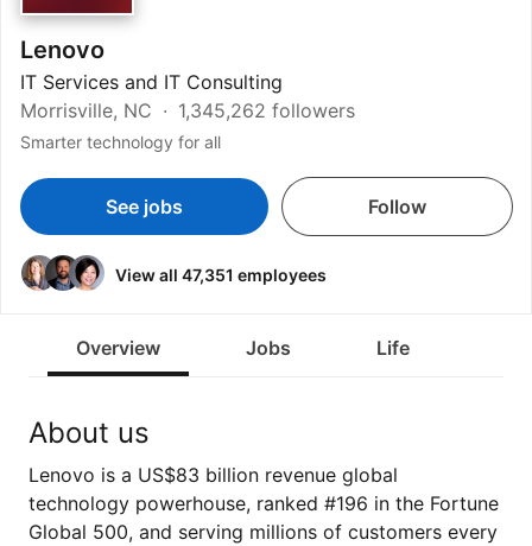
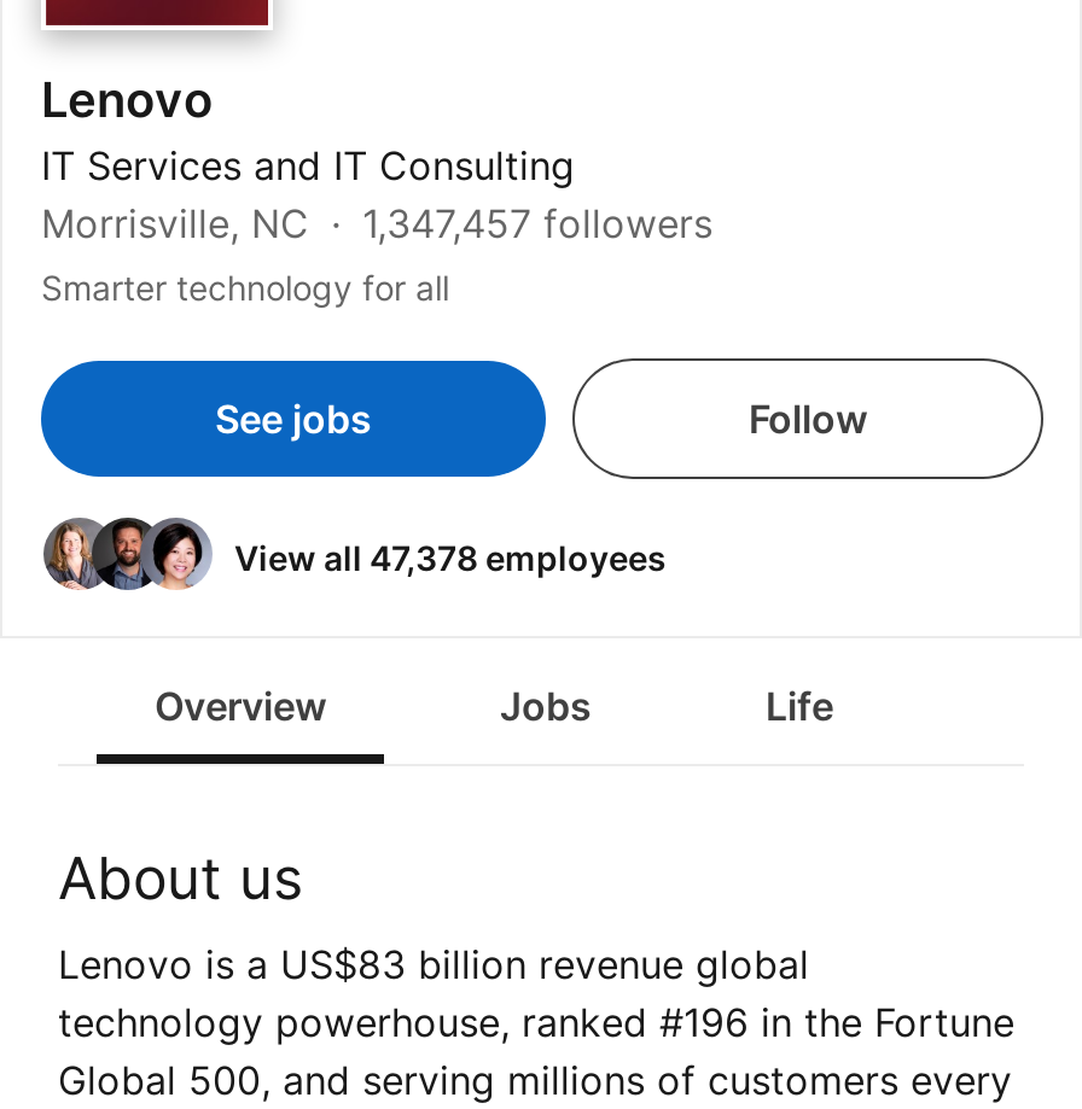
[20,99,355,122] Morrisville, NC 1,345,262 followers -> [41,199,712,247] Morrisville, NC 1,347,457 followers
[115,264,327,284] View all 47,351 employees -> [234,536,667,577] View all 47,378 employees

